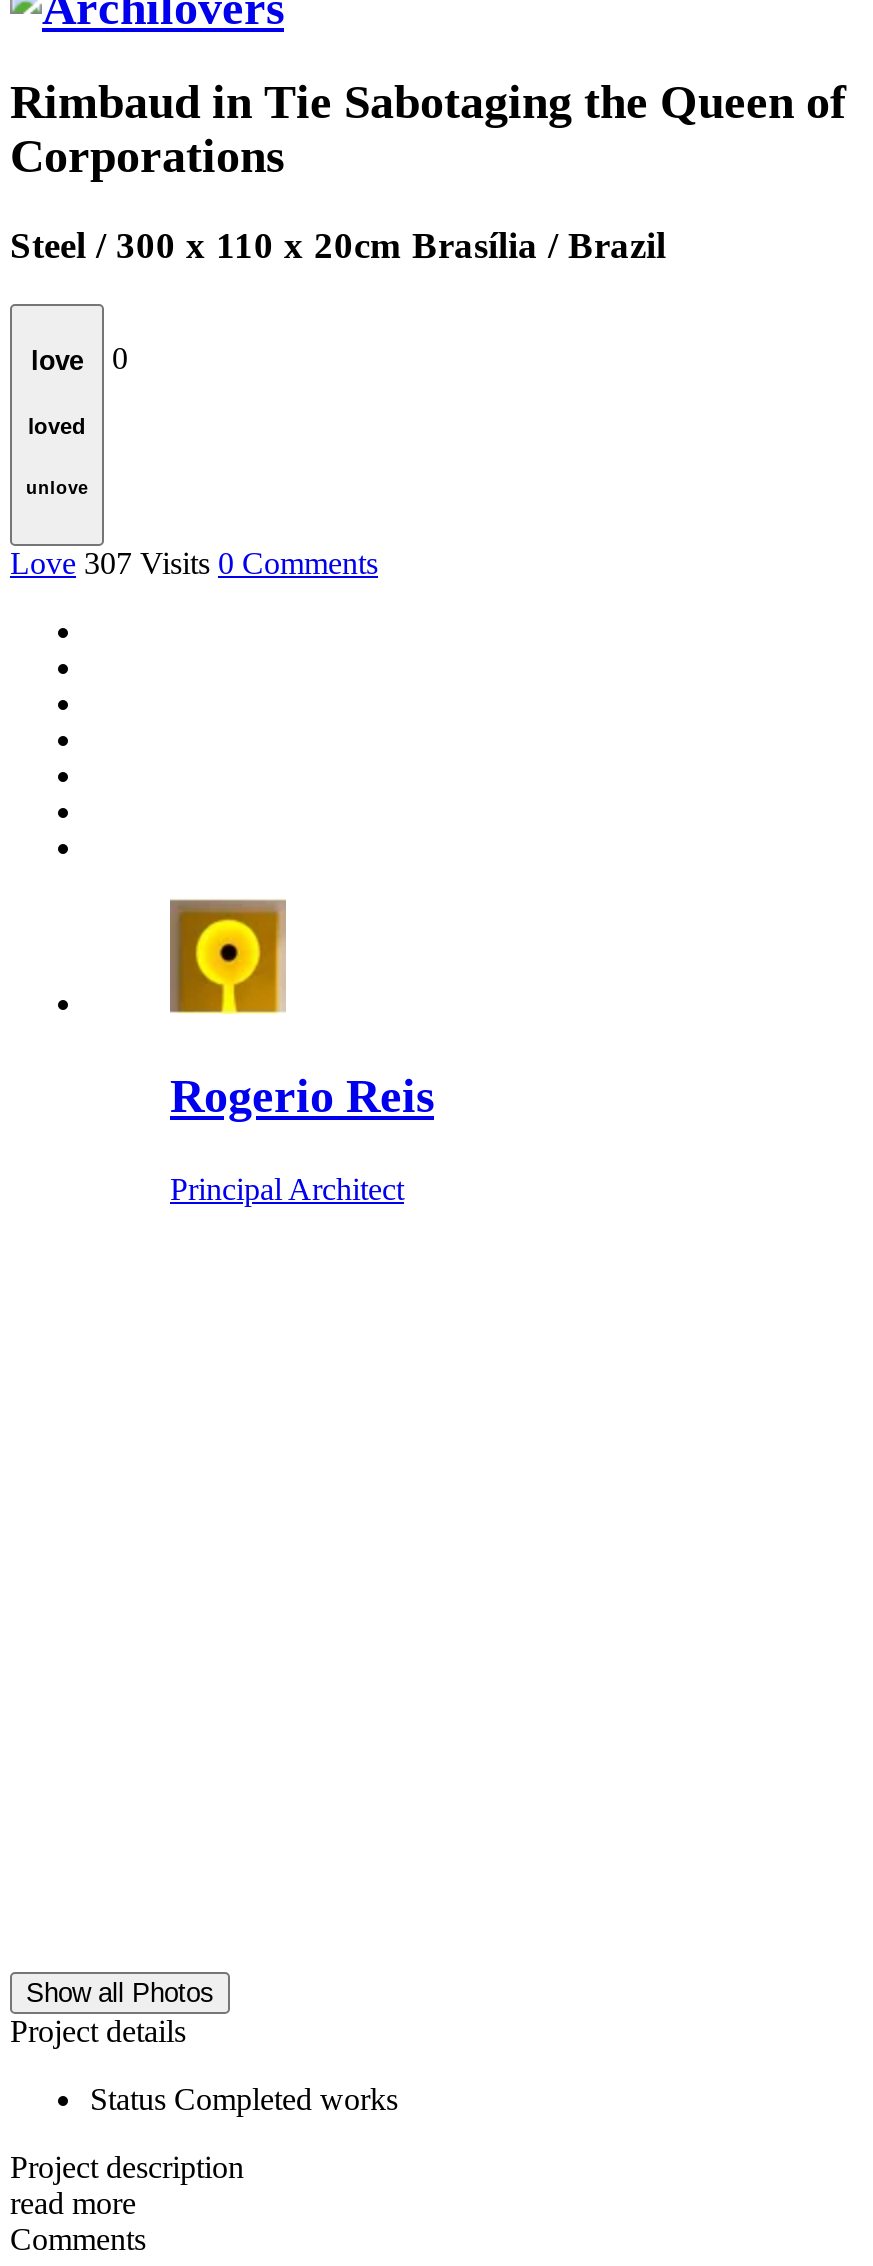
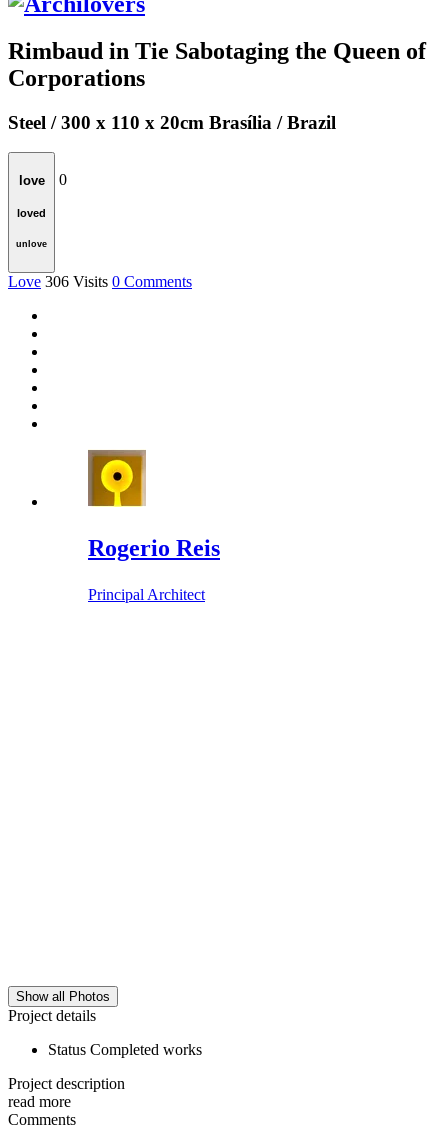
[10,546,378,580] Love 307 Visits 0 Comments -> [8,273,192,290] Love 306 Visits 0 Comments

